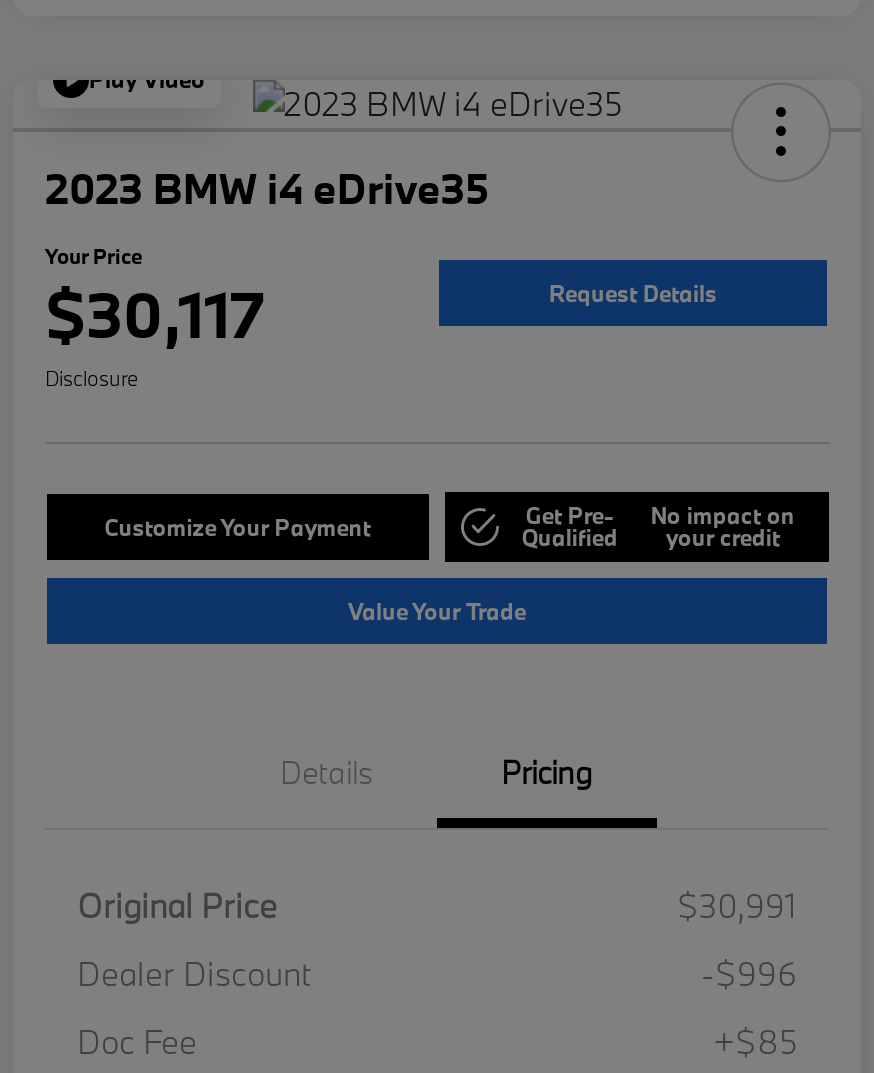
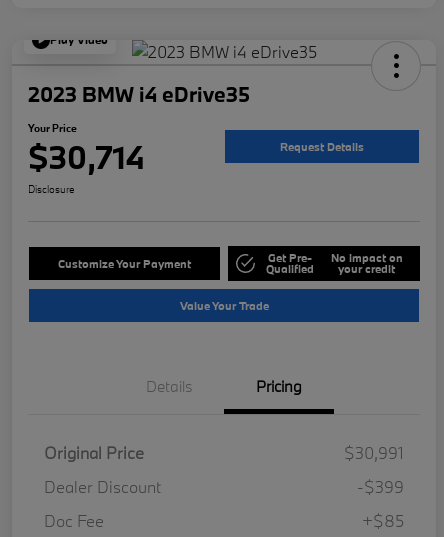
[45,274,263,354] $30,117 -> [28,137,145,177] $30,714
[701,952,797,994] -$996 -> [357,476,404,497] -$399

